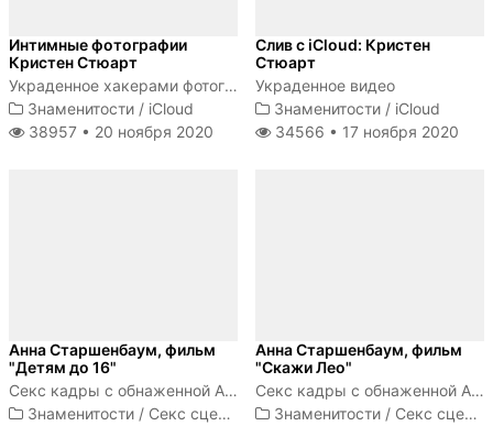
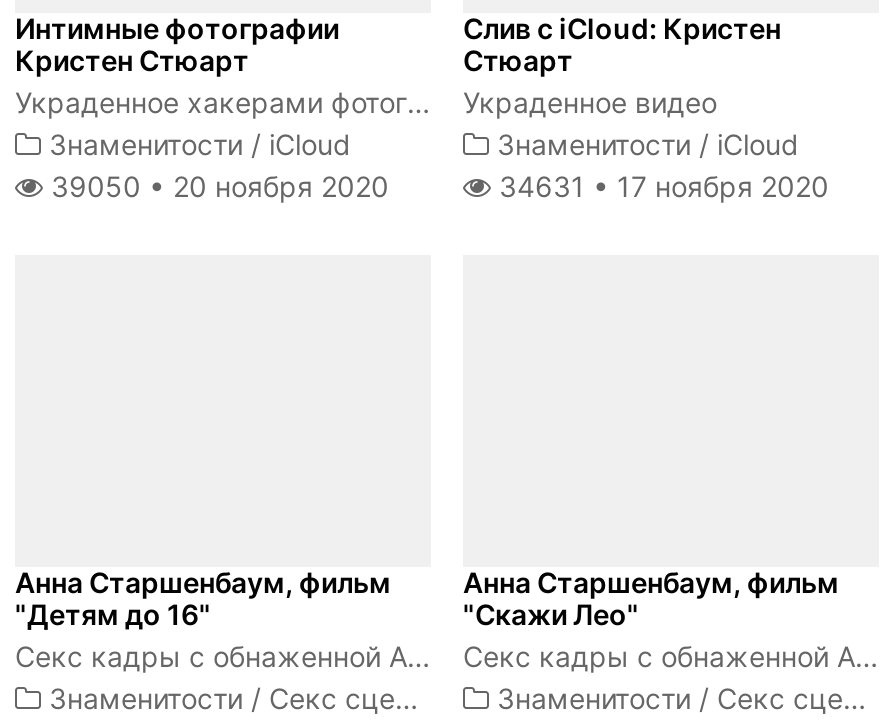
[24,122,213,141] 38957 • 20 ноября 2020 -> [43,169,389,203] 39050 • 20 ноября 2020
[271,122,459,141] 34566 • 17 ноября 2020 -> [491,169,829,203] 34631 • 17 ноября 2020

